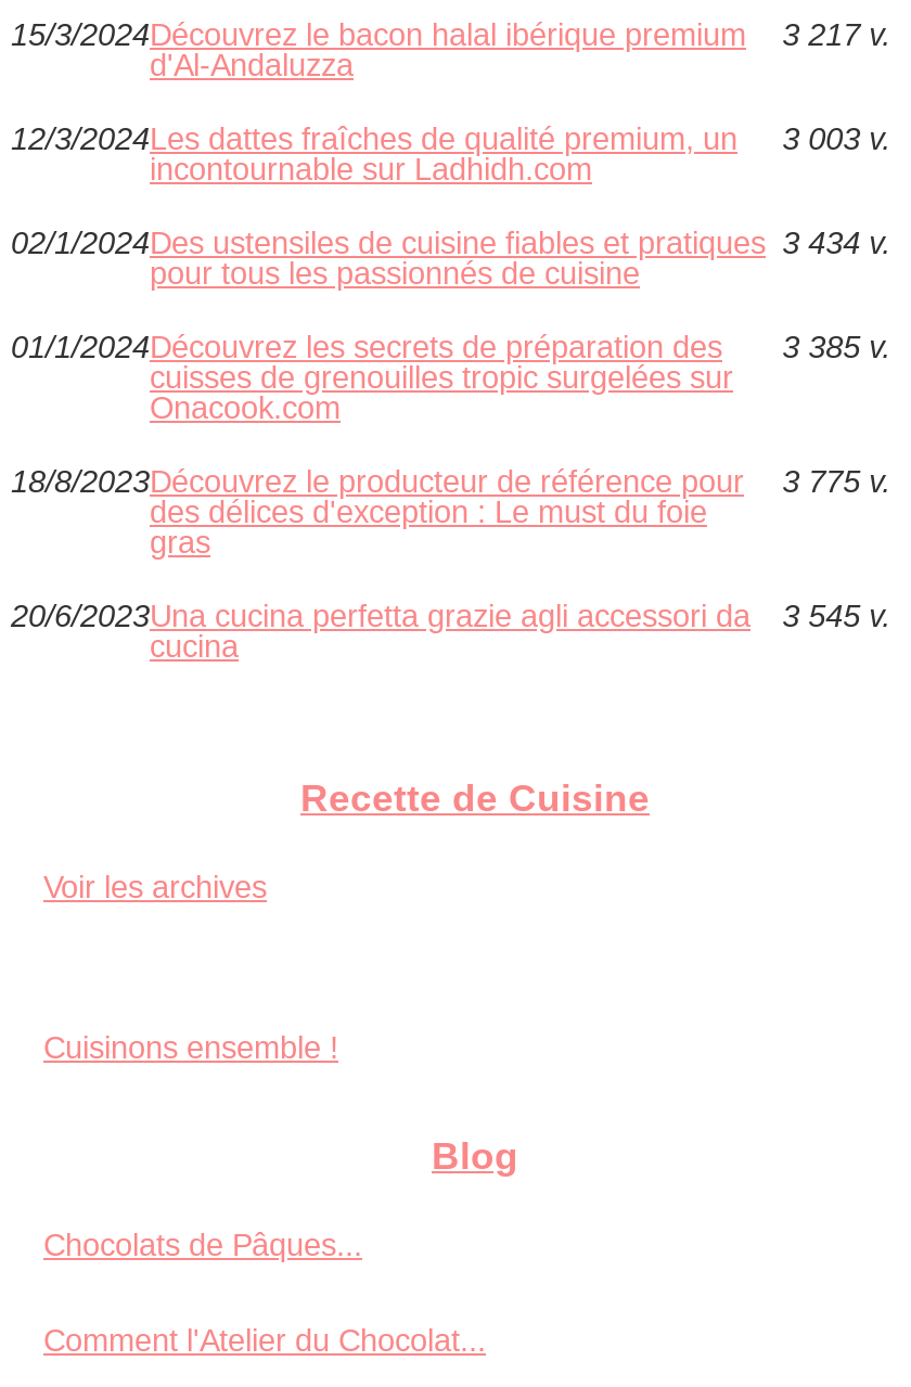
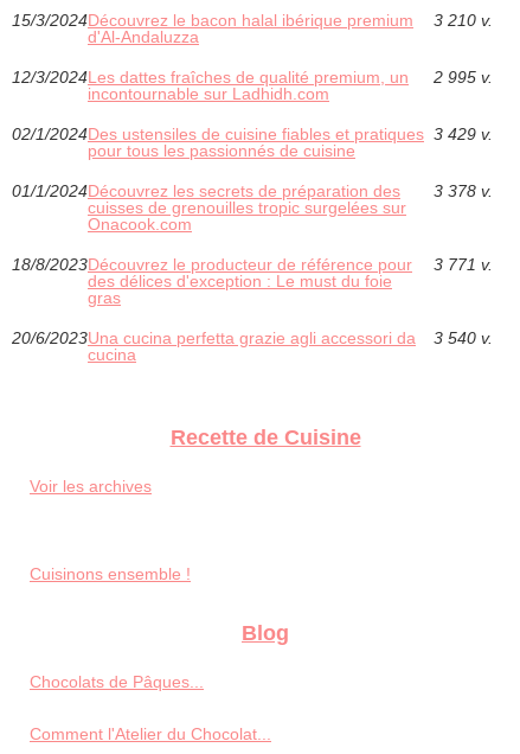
[11,17,891,52] 15/3/2024Découvrez le bacon halal ibérique premium 3 217 v. -> [12,11,492,30] 15/3/2024Découvrez le bacon halal ibérique premium 3 210 v.
[11,121,891,156] 12/3/2024Les dattes fraîches de qualité premium, un 3 003 v. -> [12,68,492,87] 12/3/2024Les dattes fraîches de qualité premium, un 2 995 v.
[11,226,891,260] 02/1/2024Des ustensiles de cuisine fiables et pratiques 3 434 v. -> [12,124,492,143] 02/1/2024Des ustensiles de cuisine fiables et pratiques 3 429 v.
[11,330,891,364] 01/1/2024Découvrez les secrets de préparation des 3 385 v. -> [12,181,492,200] 01/1/2024Découvrez les secrets de préparation des 3 378 v.
[11,464,891,499] 18/8/2023Découvrez le producteur de référence pour 3 775 v. -> [12,255,492,274] 18/8/2023Découvrez le producteur de référence pour 3 771 v.
[11,599,891,633] 20/6/2023Una cucina perfetta grazie agli accessori da 3 545 v. -> [12,328,492,347] 20/6/2023Una cucina perfetta grazie agli accessori da 3 540 v.

